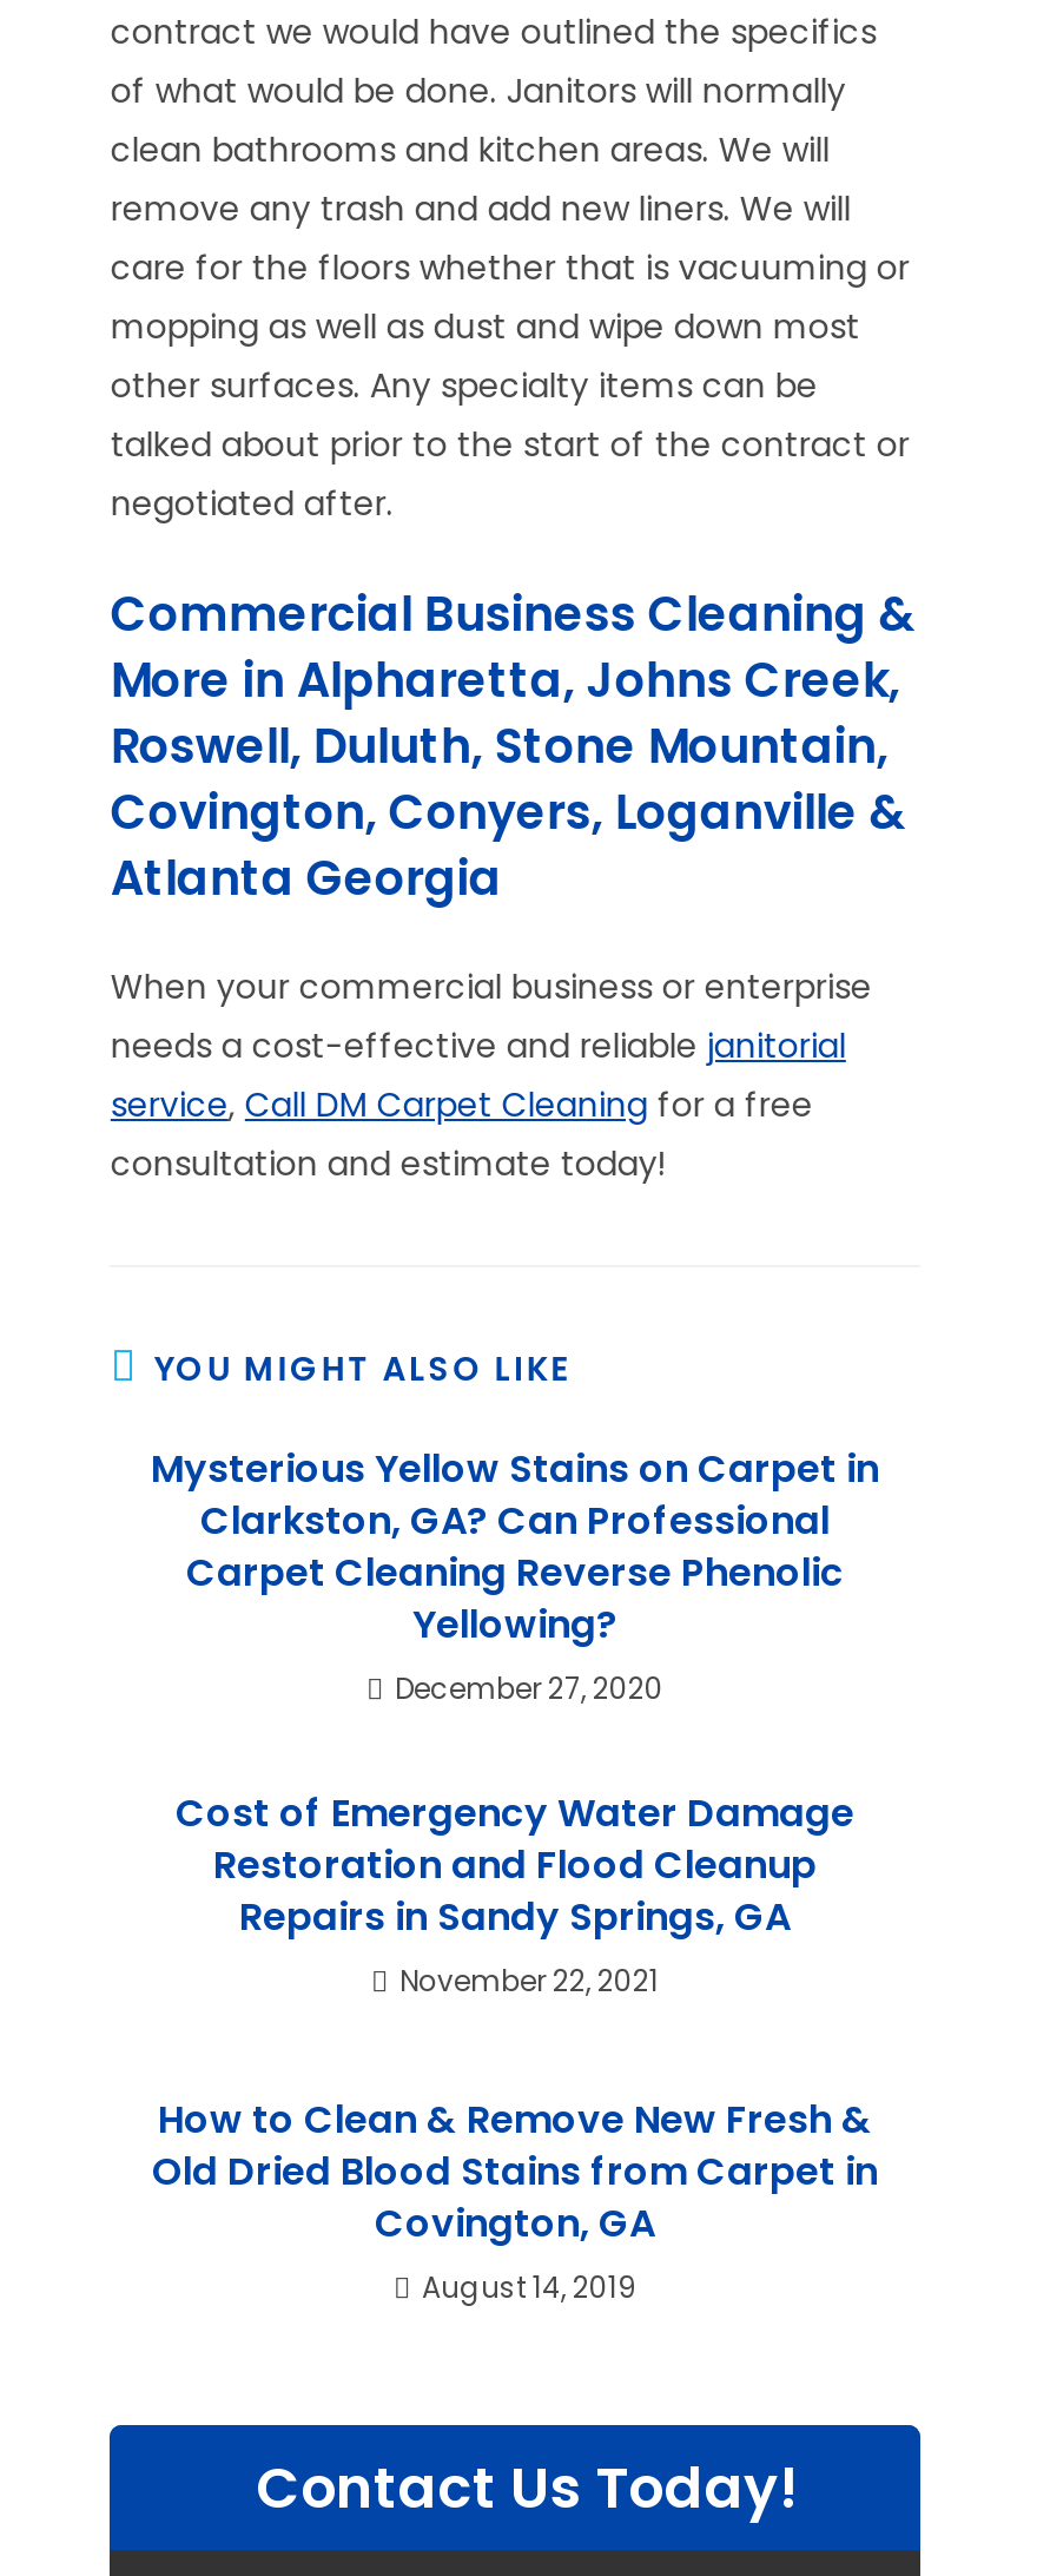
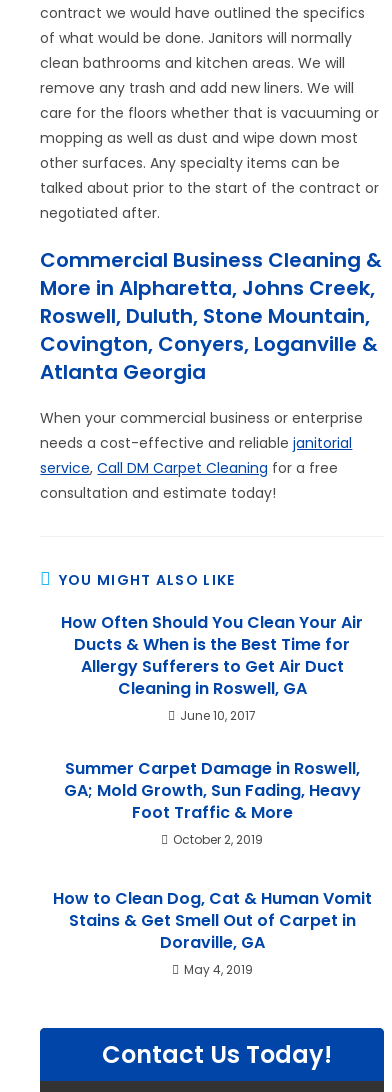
[151,1441,879,1708] Mysterious Yellow Stains on Carpet in | Clarkston, GA? Can Professional | Carpet Cleaning Reverse Phenolic | Yellowing? | December 27, 2020 -> [61,611,363,724] How Often Should You Clean Your Air | Ducts & When is the Best Time for | Allergy Sufferers to Get Air Duct | Cleaning in Roswell, GA | June 10, 2017
[176,1785,854,2000] Cost of Emergency Water Damage | Restoration and Flood Cleanup | Repairs in Sandy Springs, GA | November 22, 2021 -> [63,757,360,848] Summer Carpet Damage in Roswell, | GA; Mold Growth, Sun Fading, Heavy | Foot Traffic & More | October 2, 2019
[152,2092,878,2306] How to Clean & Remove New Fresh & | Old Dried Blood Stains from Carpet in | Covington, GA | August 14, 2019 -> [52,887,371,978] How to Clean Dog, Cat & Human Vomit | Stains & Get Smell Out of Carpet in | Doraville, GA | May 4, 2019

